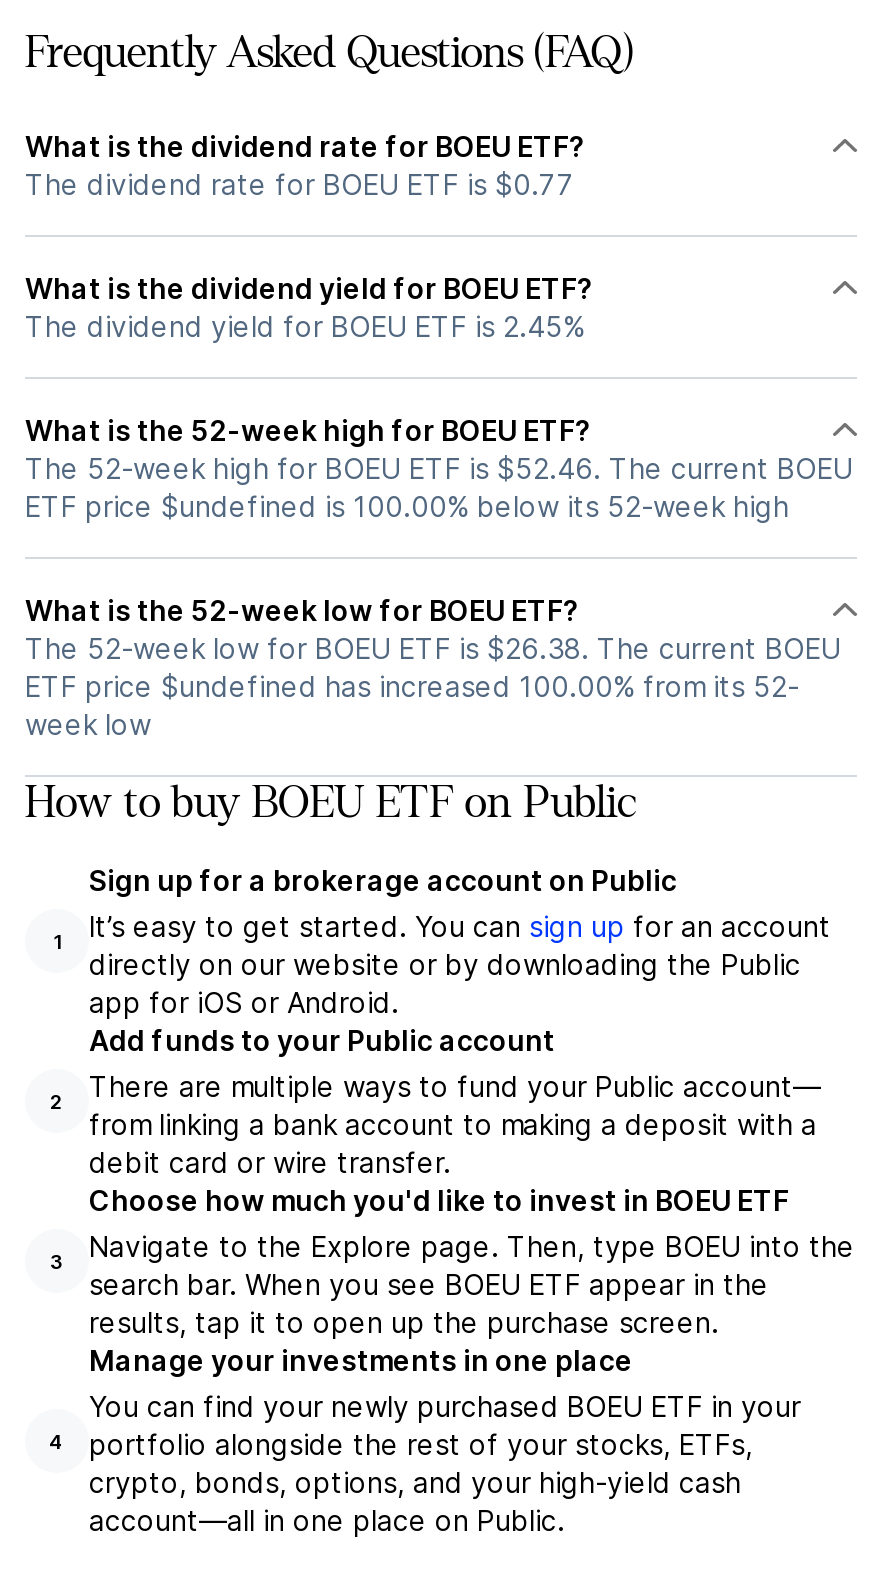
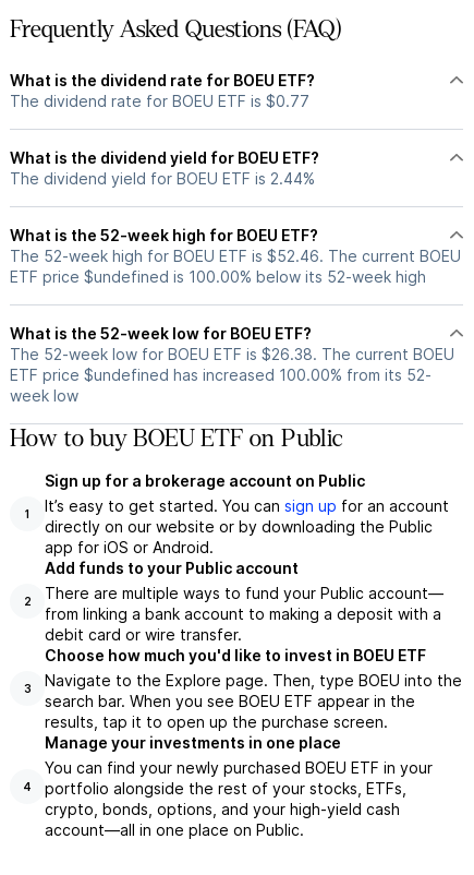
[25,309,585,343] The dividend yield for BOEU ETF is 2.45% -> [10,169,315,188] The dividend yield for BOEU ETF is 2.44%

